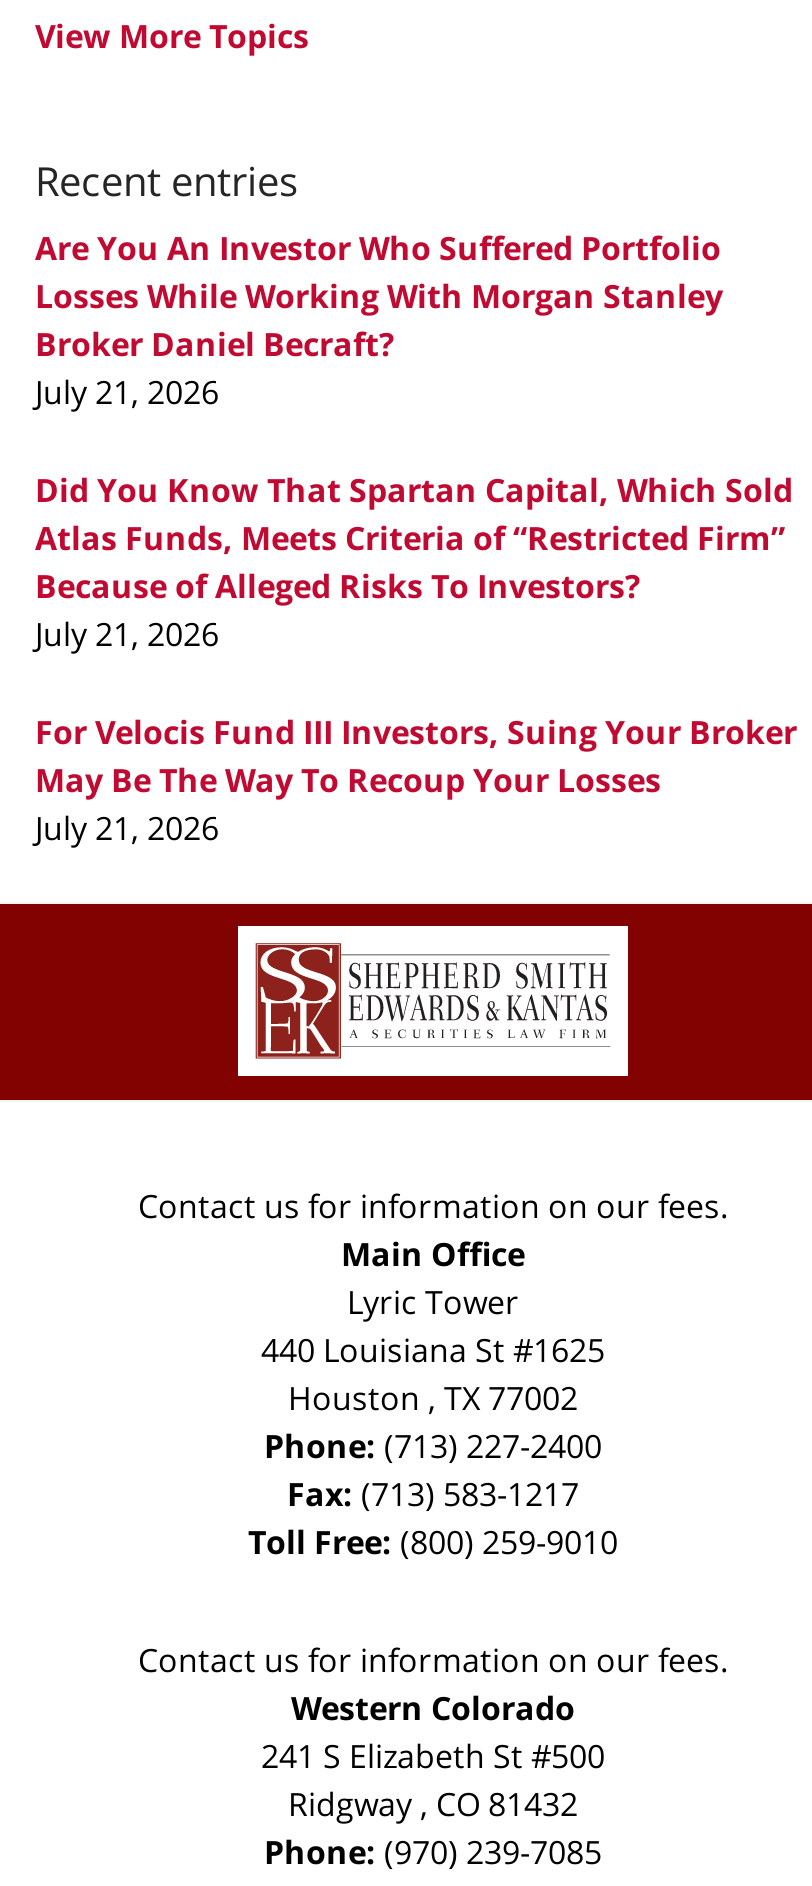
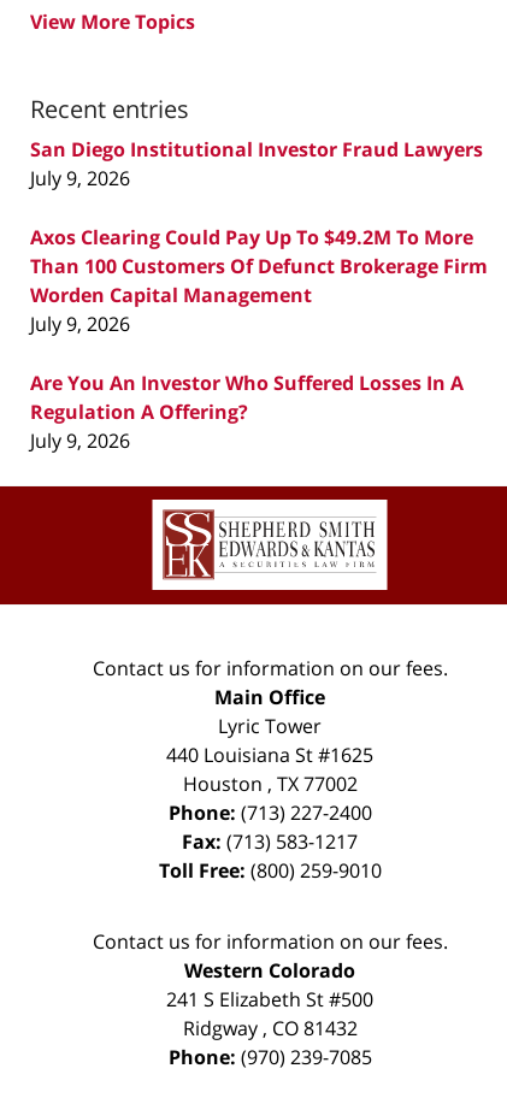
[35,226,723,414] Are You An Investor Who Suffered Portfolio | Losses While Working With Morgan Stanley | Broker Daniel Becraft? | July 21, 2026 -> [30,136,483,191] San Diego Institutional Investor Fraud Lawyers | July 9, 2026
[35,468,793,656] Did You Know That Spartan Capital, Which Sold | Atlas Funds, Meets Criteria of “Restricted Firm” | Because of Alleged Risks To Investors? | July 21, 2026 -> [30,224,488,337] Axos Clearing Could Pay Up To $49.2M To More | Than 100 Customers Of Defunct Brokerage Firm | Worden Capital Management | July 9, 2026
[35,710,797,850] For Velocis Fund III Investors, Suing Your Broker | May Be The Way To Recoup Your Losses | July 21, 2026 -> [30,369,464,454] Are You An Investor Who Suffered Losses In A | Regulation A Offering? | July 9, 2026

